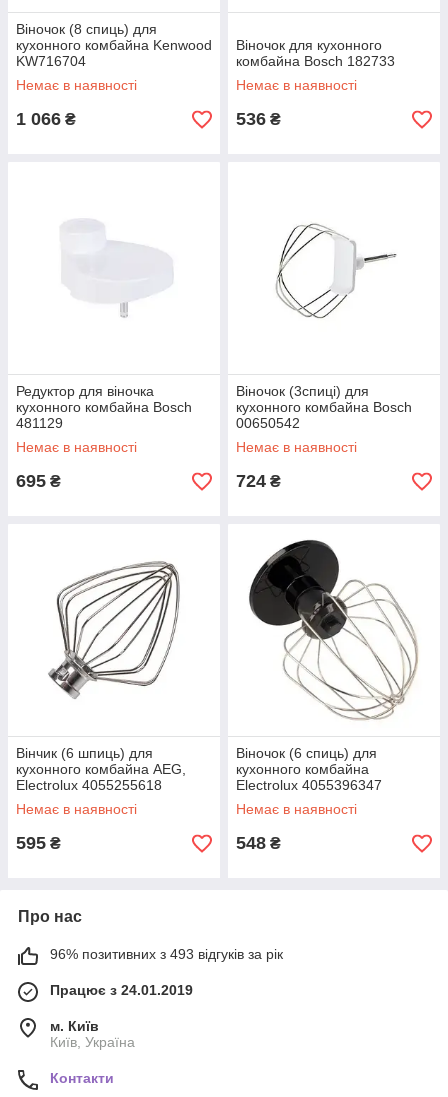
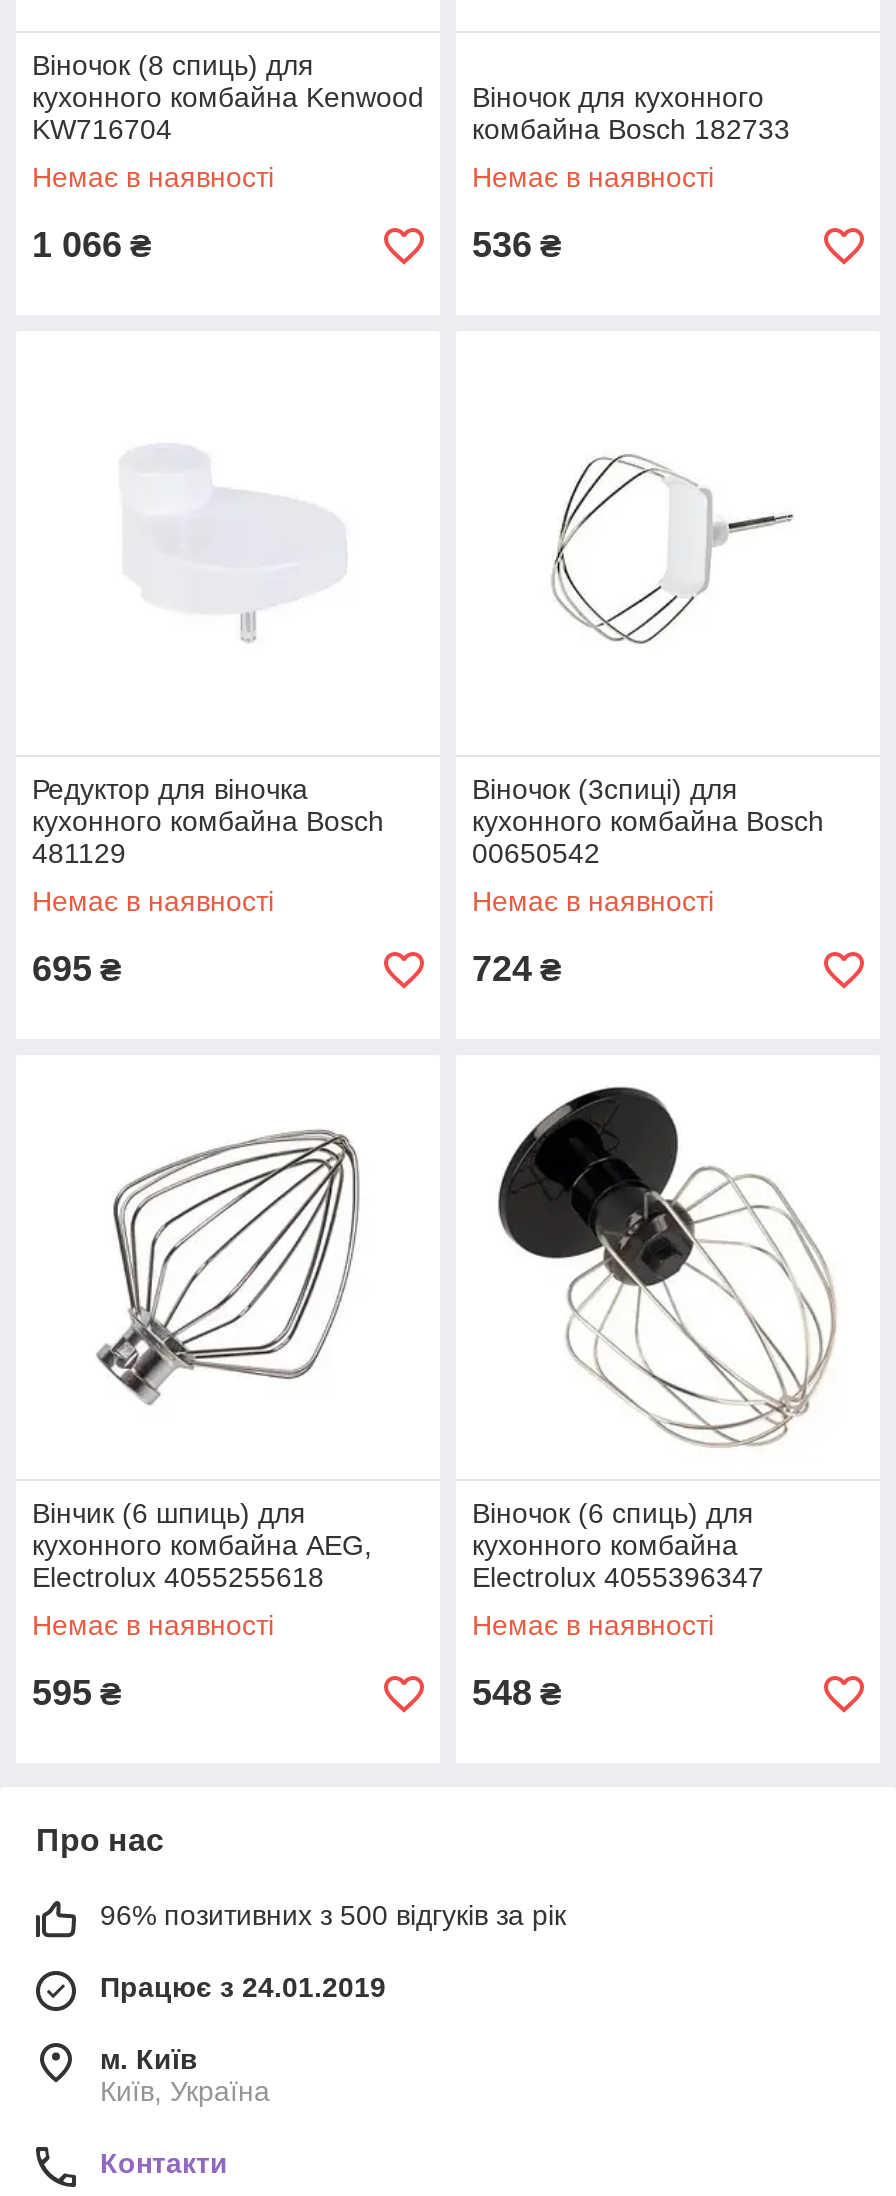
[50,946,283,962] 96% позитивних з 493 відгуків за рік -> [100,1899,566,1931] 96% позитивних з 500 відгуків за рік

